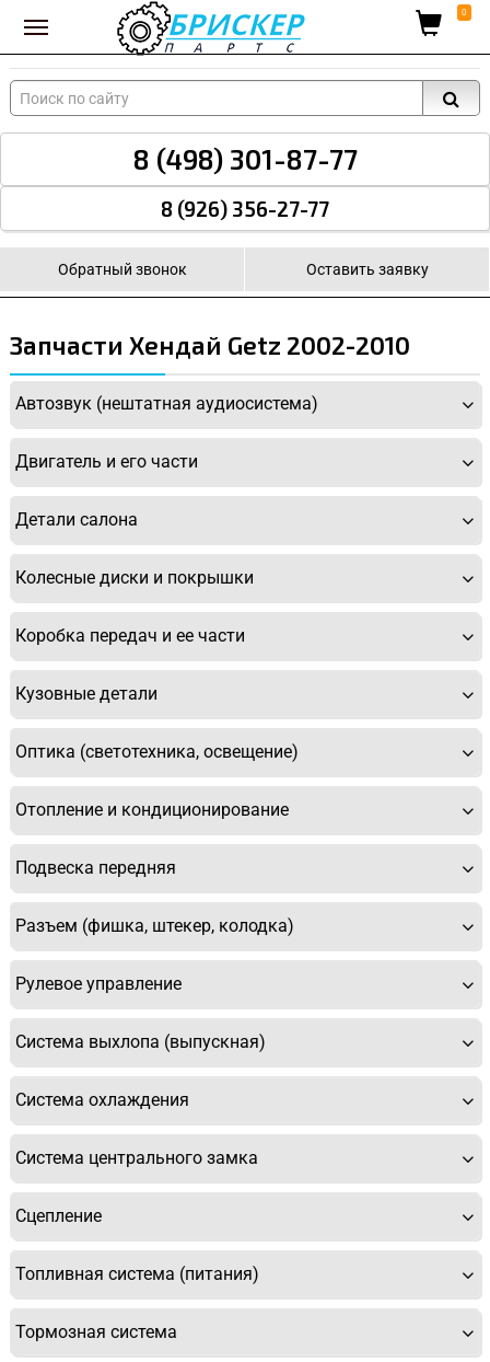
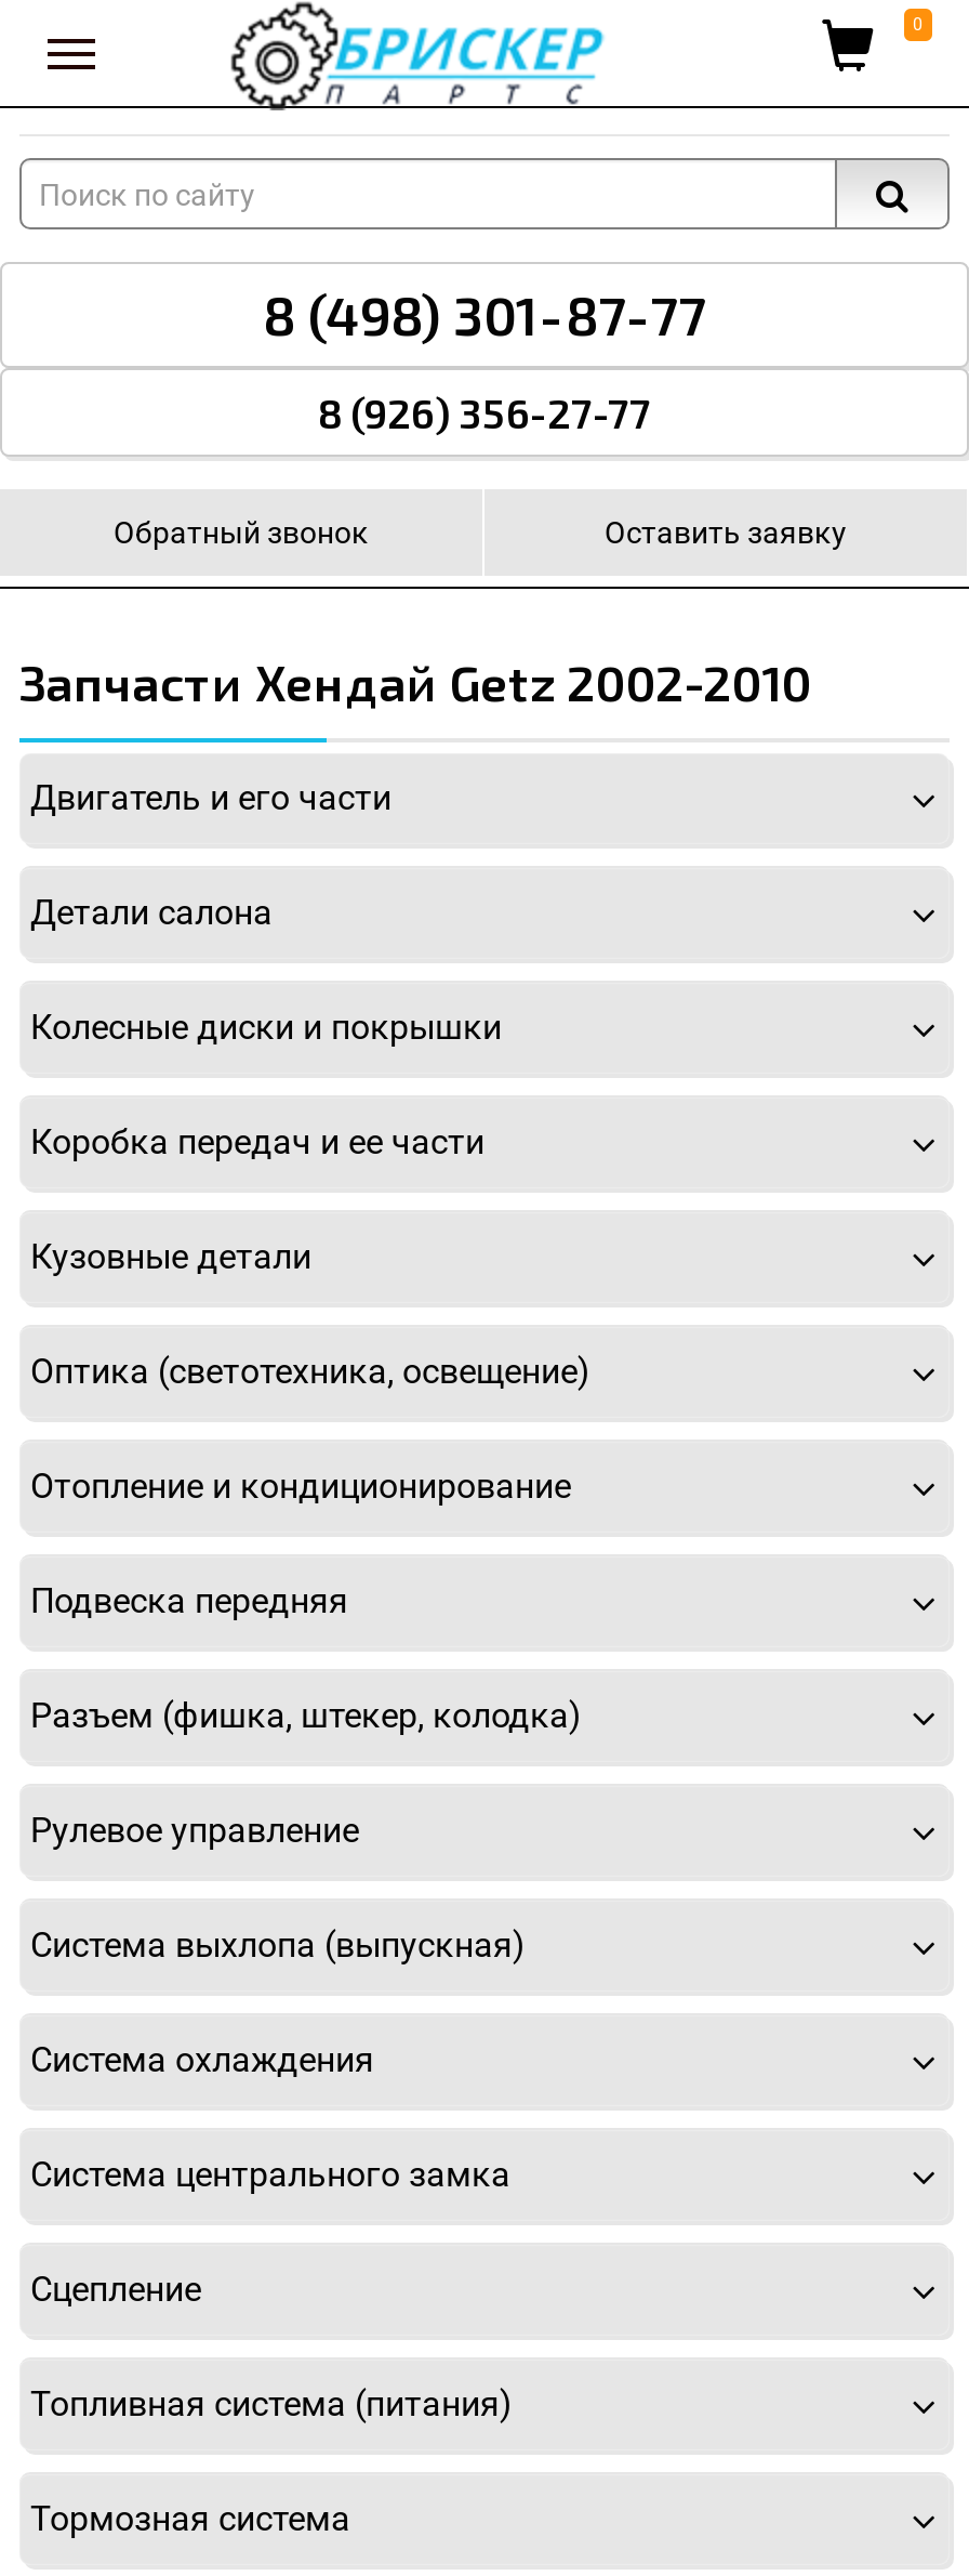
[15,393,318,414] Автозвук (нештатная аудиосистема) -> none

